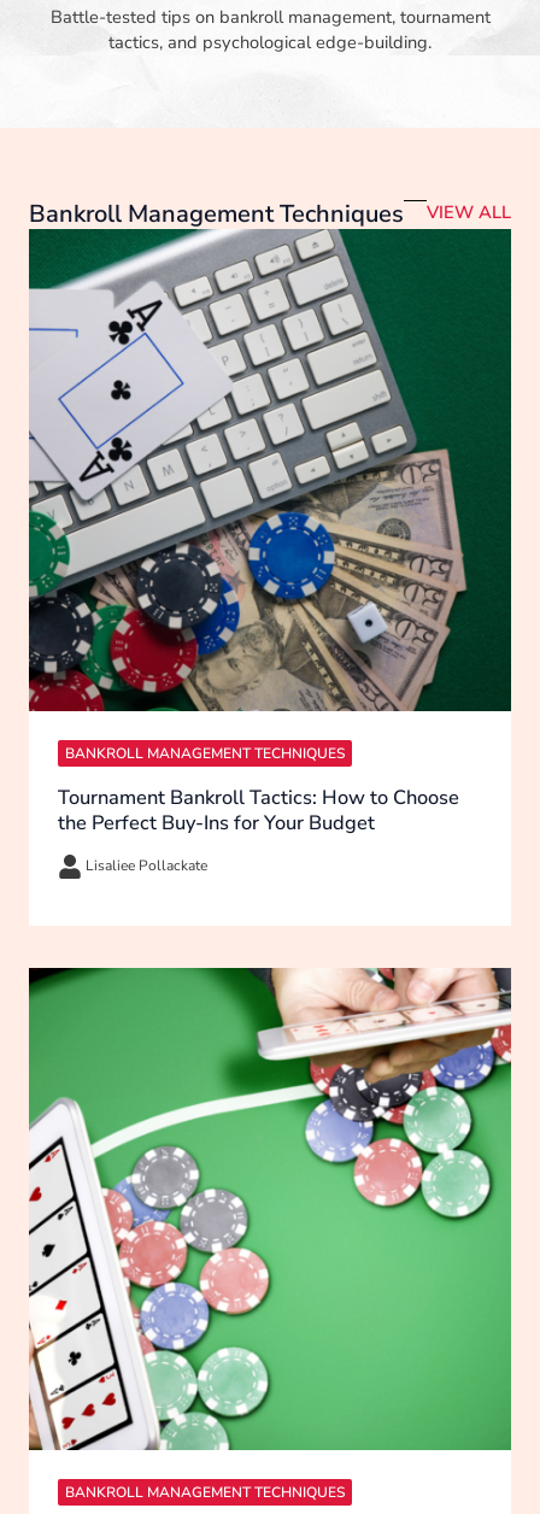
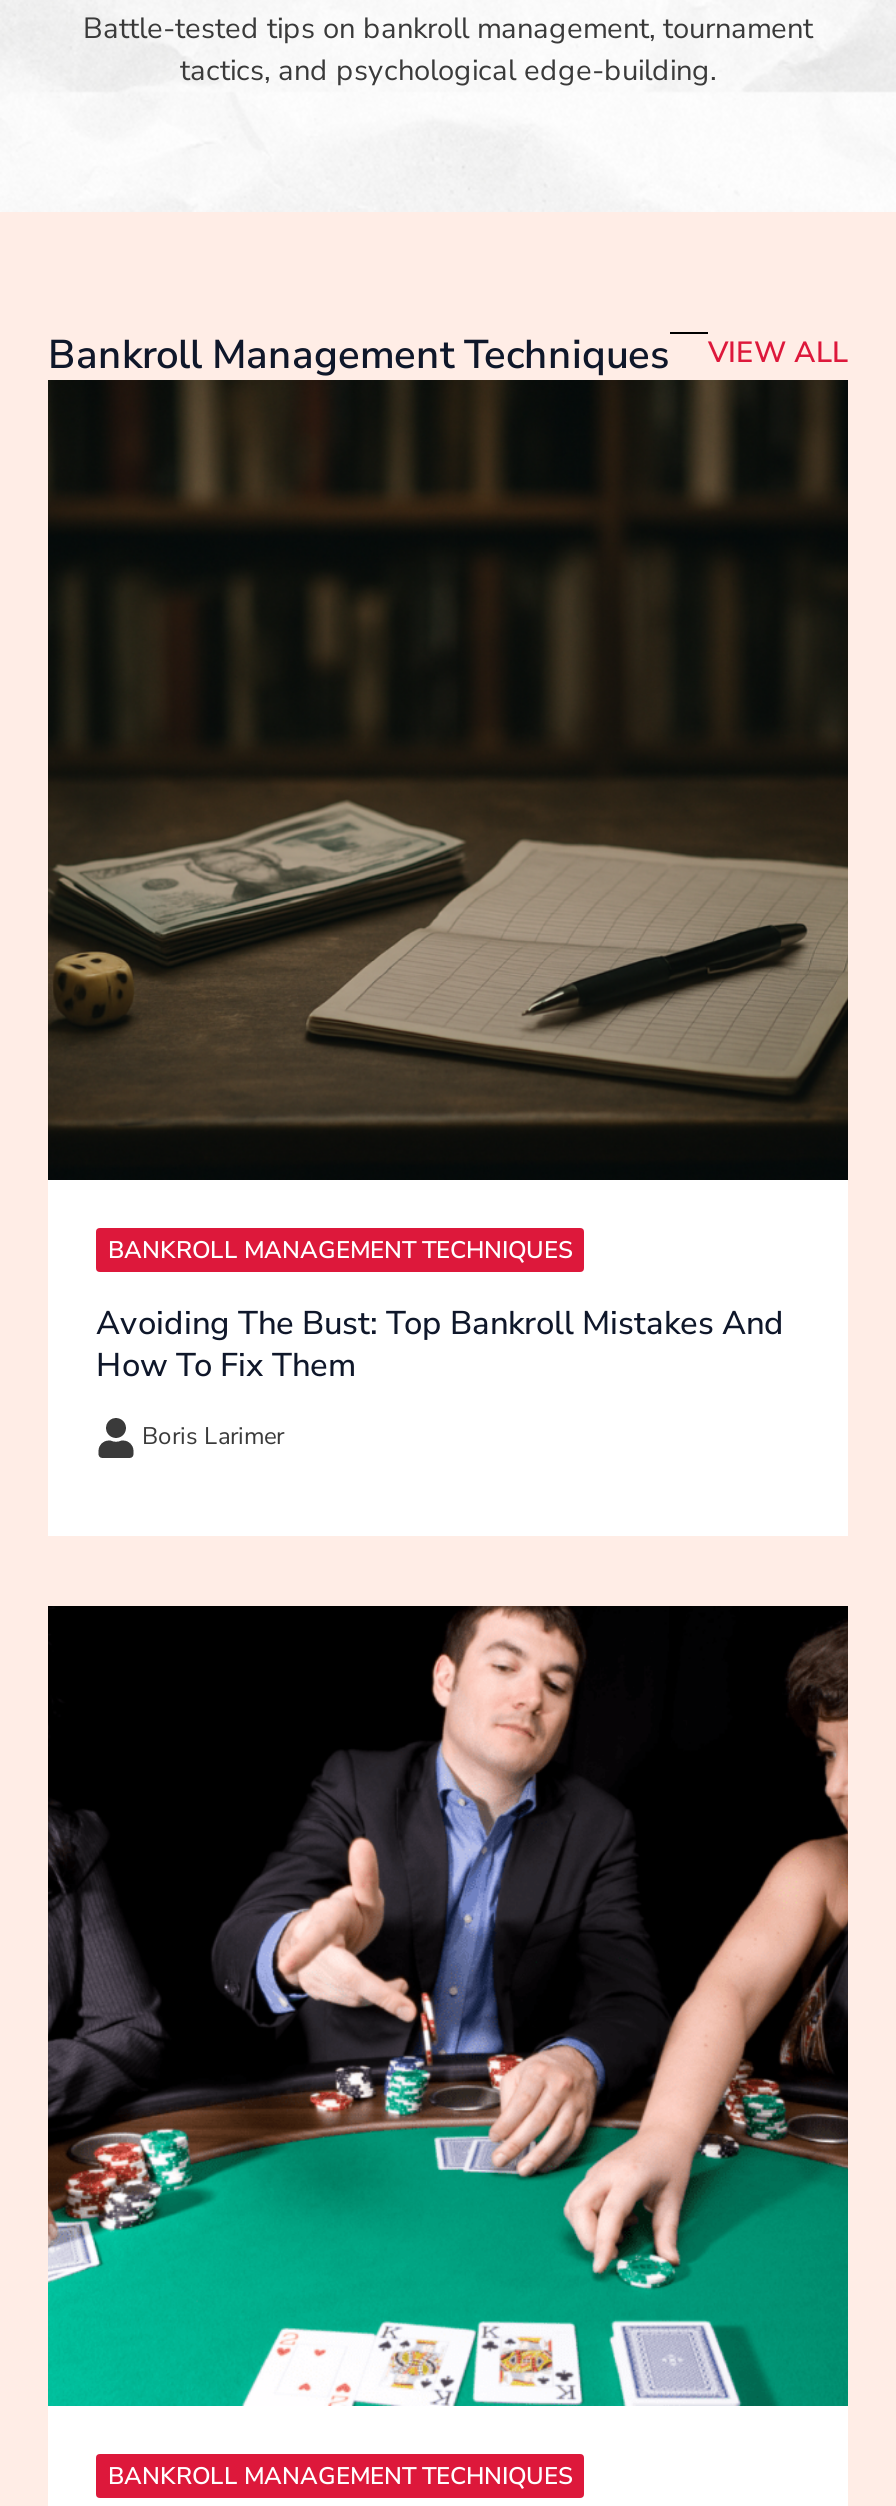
[28,229,512,712] [image] -> [46,380,850,1182] [image]
[58,783,459,836] Tournament Bankroll Tactics: How to Choose | the Perfect Buy-Ins for Your Budget -> [96,1300,784,1388] Avoiding The Bust: Top Bankroll Mistakes And | How To Fix Them
[86,856,207,875] Lisaliee Pollackate -> [142,1420,284,1452] Boris Larimer
[28,967,512,1451] [image] -> [46,1604,850,2408] [image]

